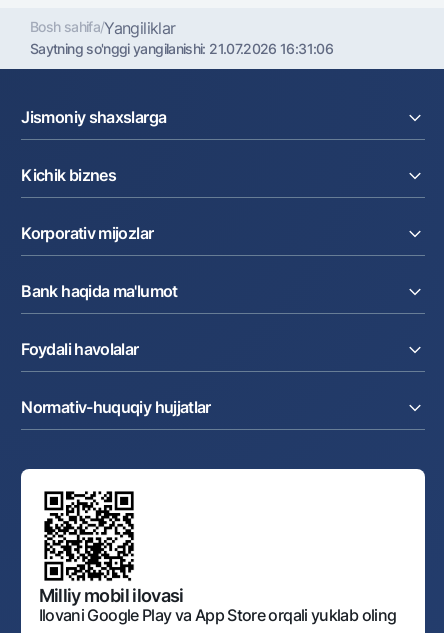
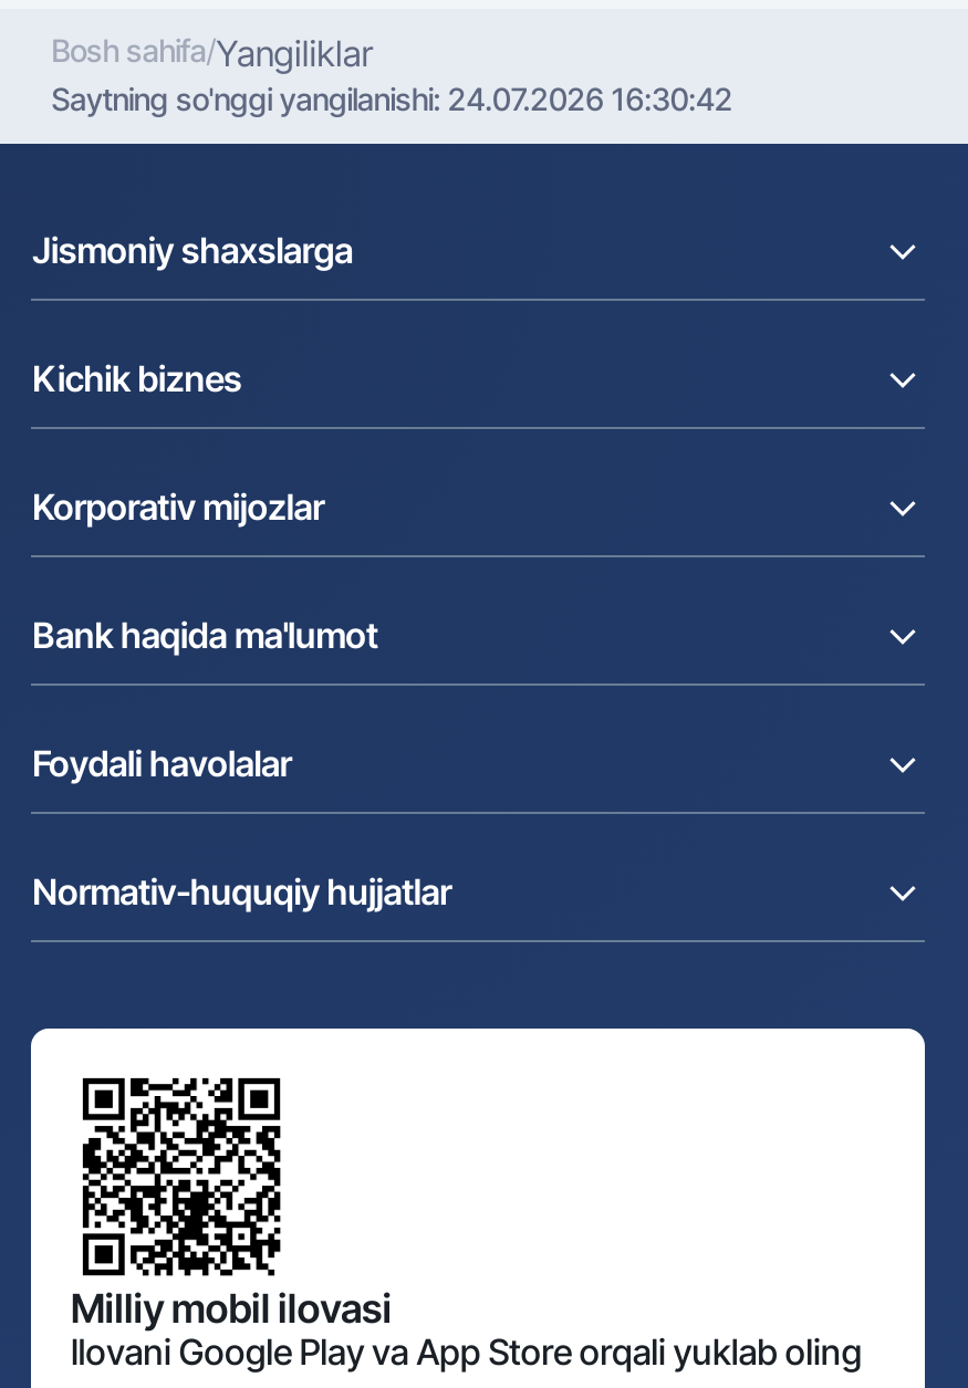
[30,40,333,57] Saytning so'nggi yangilanishi: 21.07.2026 16:31:06 -> [51,81,732,118] Saytning so'nggi yangilanishi: 24.07.2026 16:30:42

